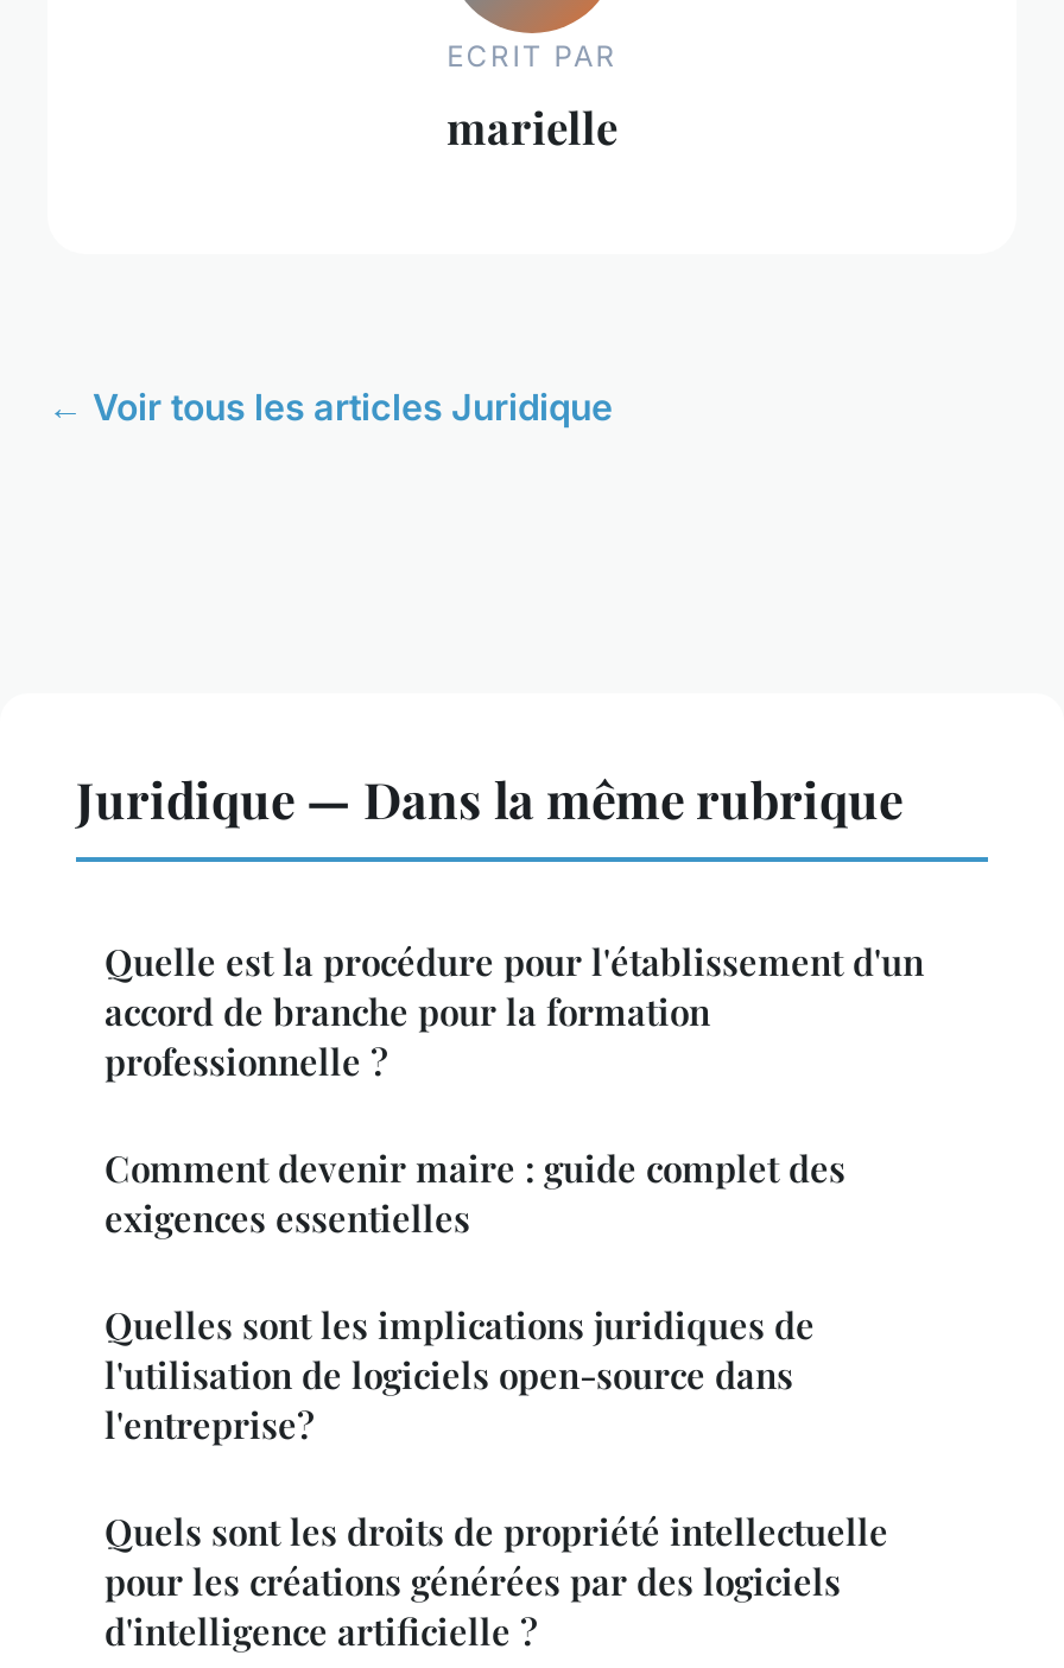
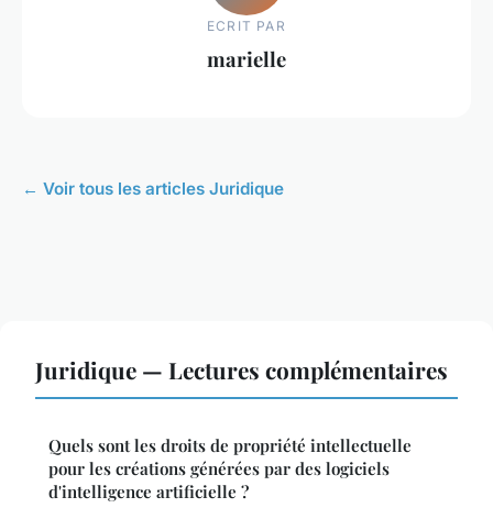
[76,765,924,1448] Juridique — Dans la même rubrique | Quelle est la procédure pour l'établissement d'un | accord de branche pour la formation | professionnelle ? | Comment devenir maire : guide complet des | exigences essentielles | Quelles sont les implications juridiques de | l'utilisation de logiciels open-source dans | l'entreprise? -> [35,354,448,385] Juridique — Lectures complémentaires

